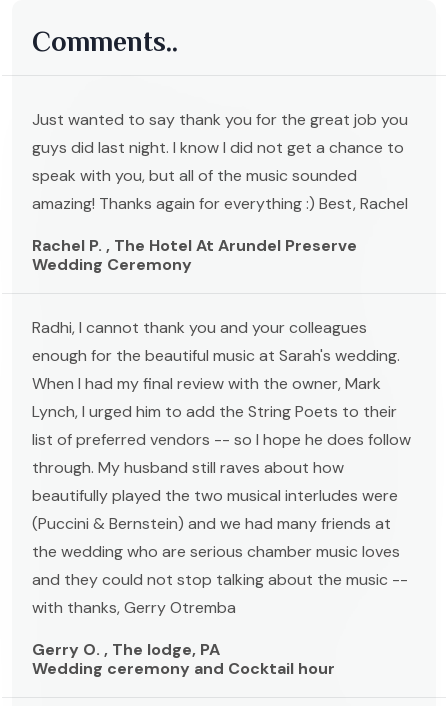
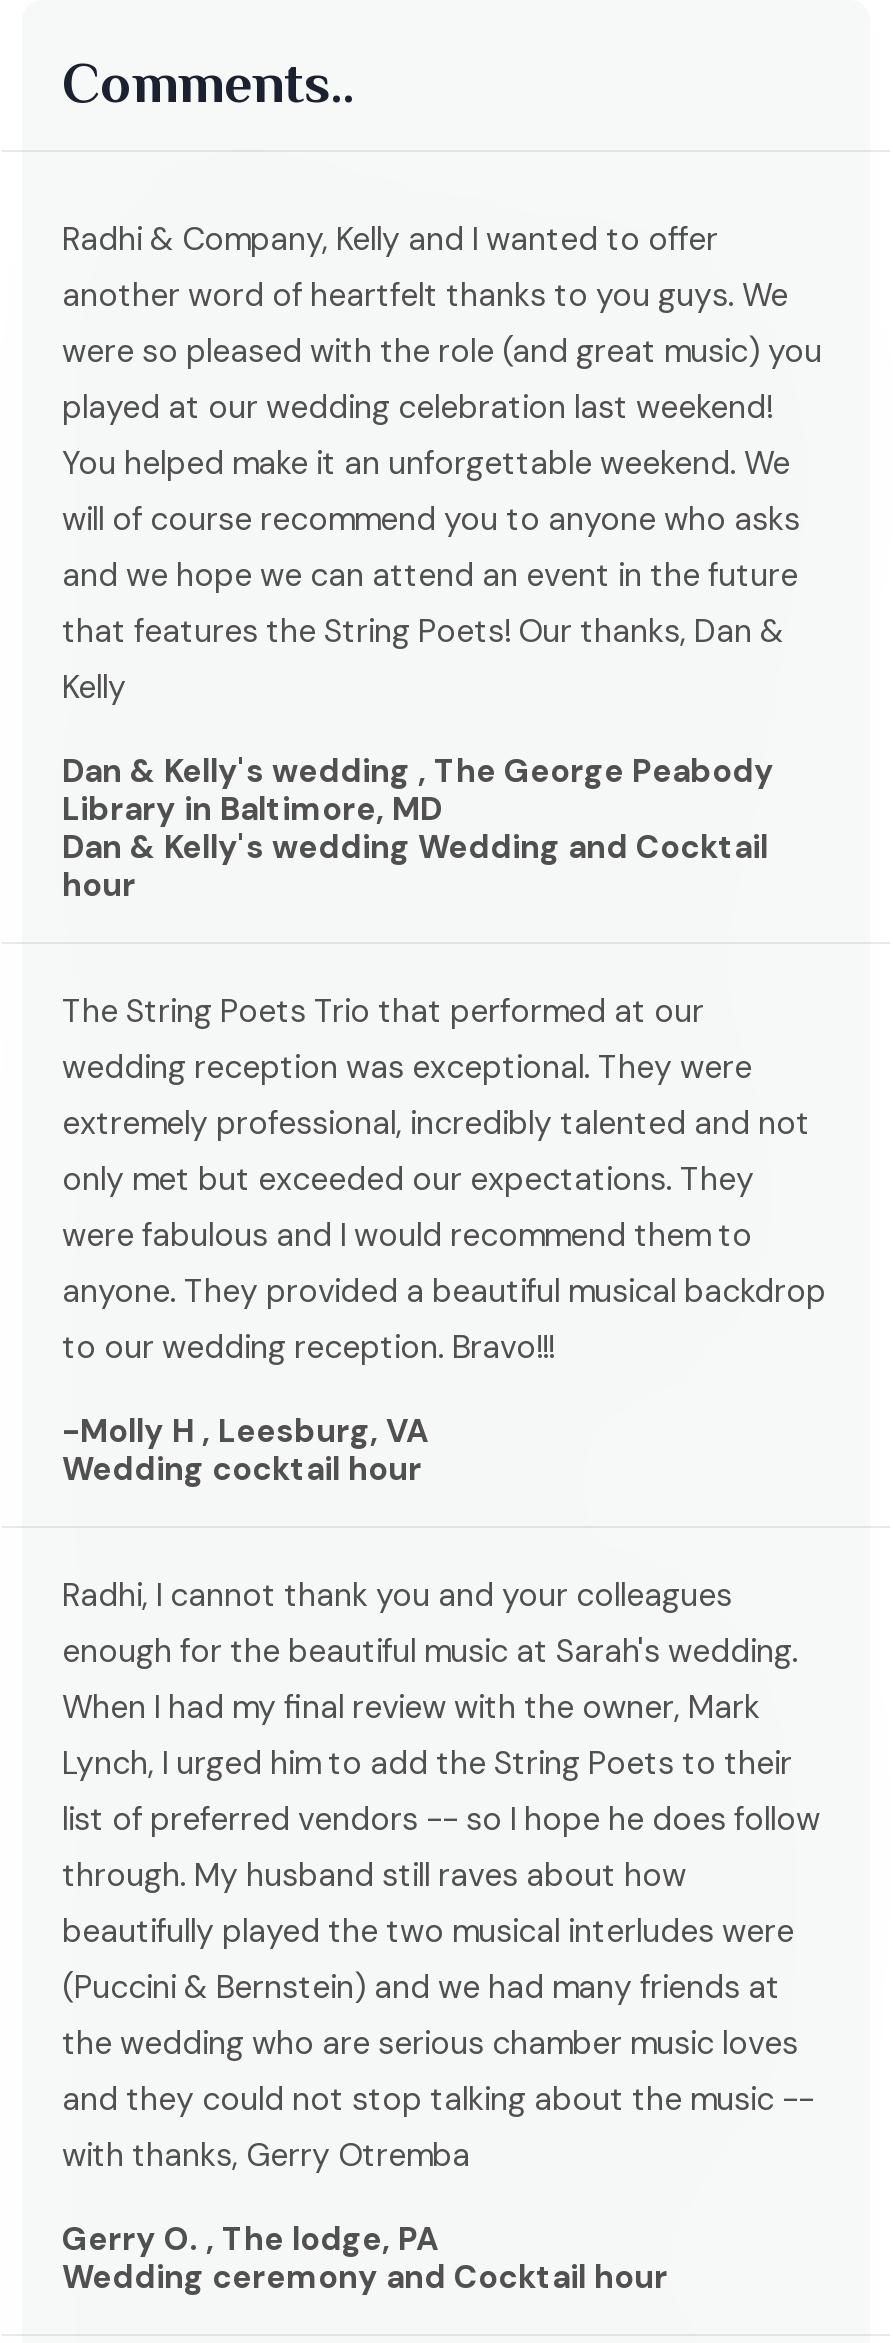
[32,109,408,275] Just wanted to say thank you for the great job you | guys did last night. I know I did not get a chance to | speak with you, but all of the music sounded | amazing! Thanks again for everything :) Best, Rachel | Rachel P. , The Hotel At Arundel Preserve | Wedding Ceremony -> [62,218,826,1490] Radhi & Company, Kelly and I wanted to offer | another word of heartfelt thanks to you guys. We | were so pleased with the role (and great music) you | played at our wedding celebration last weekend! | You helped make it an unforgettable weekend. We | will of course recommend you to anyone who asks | and we hope we can attend an event in the future | that features the String Poets! Our thanks, Dan & | Kelly | Dan & Kelly's wedding , The George Peabody | Library in Baltimore, MD | Dan & Kelly's wedding Wedding and Cocktail | hour | The String Poets Trio that performed at our | wedding reception was exceptional. They were | extremely professional, incredibly talented and not | only met but exceeded our expectations. They | were fabulous and I would recommend them to | anyone. They provided a beautiful musical backdrop | to our wedding reception. Bravo!!! | -Molly H , Leesburg, VA | Wedding cocktail hour

